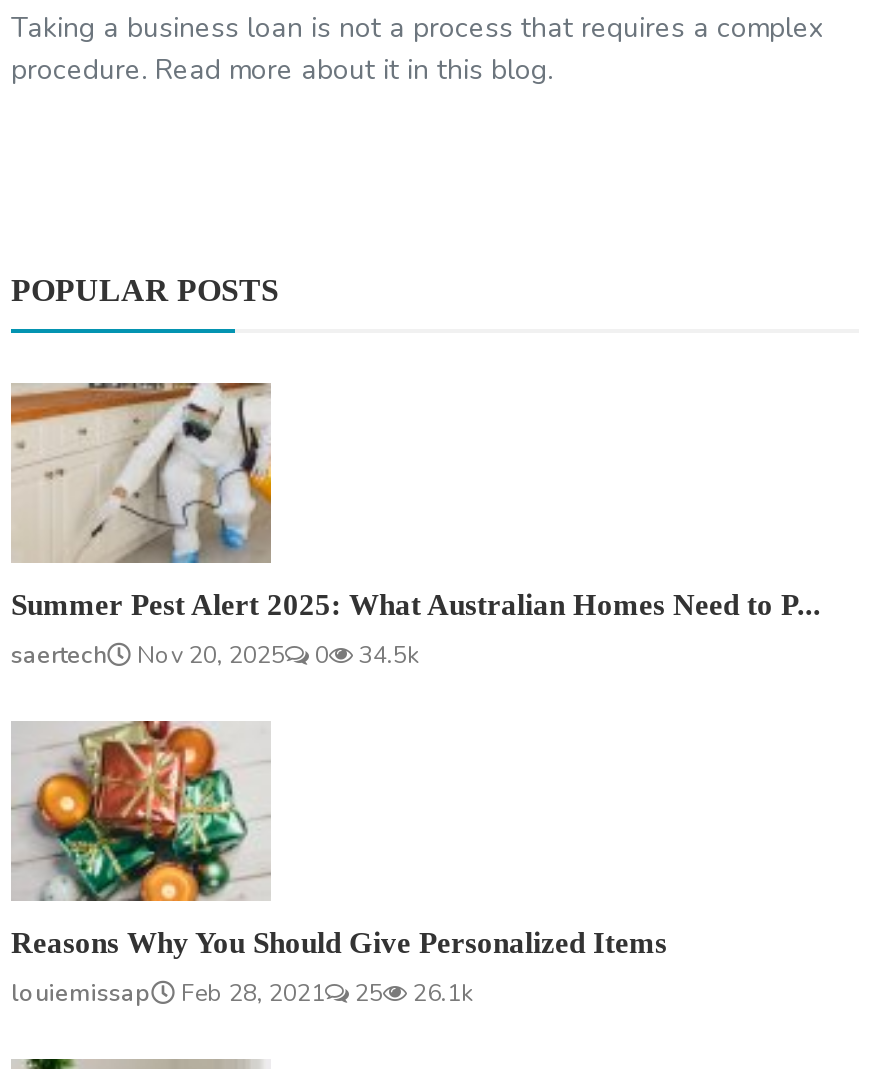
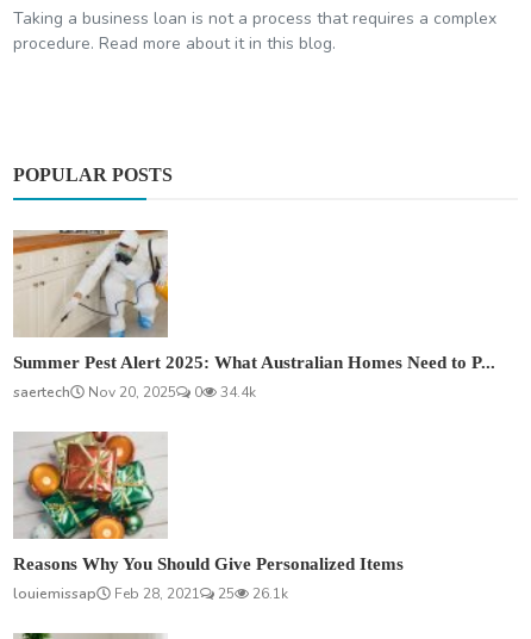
[353,639,419,671] 34.5k -> [217,383,256,402] 34.4k

